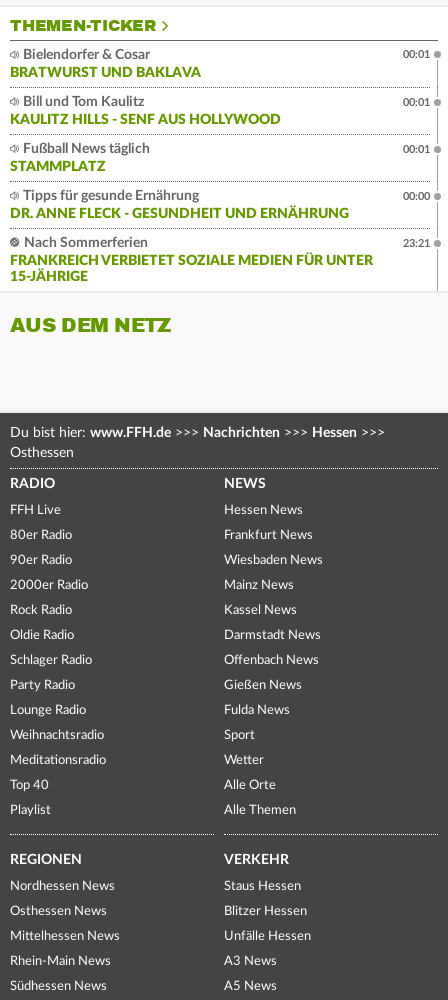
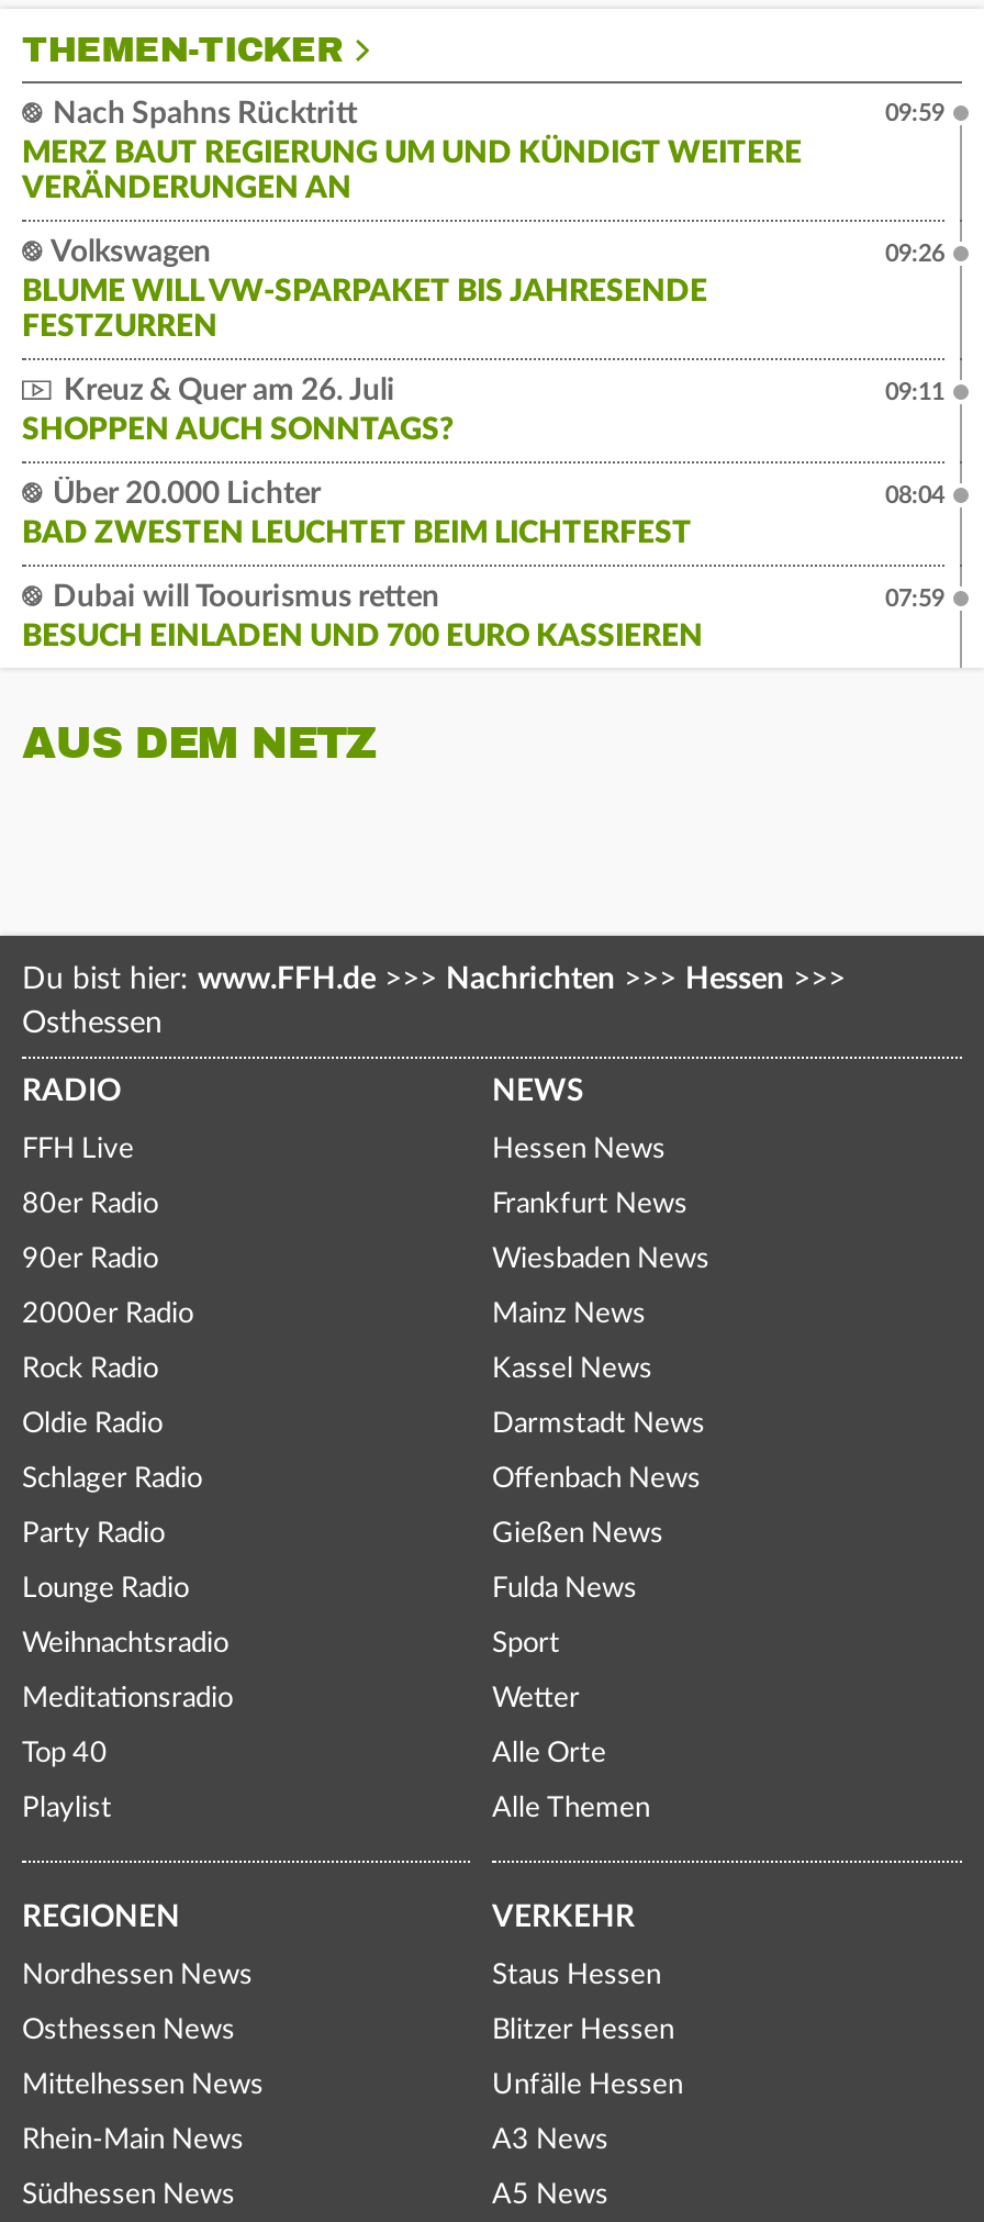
[10,48,201,80] Bielendorfer & Cosar | BRATWURST UND BAKLAVA -> [22,99,802,205] Nach Spahns Rücktritt | MERZ BAUT REGIERUNG UM UND KÜNDIGT WEITERE | VERÄNDERUNGEN AN
[403,49,430,60] 00:01 -> [885,101,944,126] 09:59
[10,95,281,127] Bill und Tom Kaulitz | KAULITZ HILLS - SENF AUS HOLLYWOOD -> [22,238,707,343] Volkswagen | BLUME WILL VW-SPARPAKET BIS JAHRESENDE | FESTZURREN
[403,97,430,108] 00:01 -> [885,242,944,266] 09:26
[10,142,150,174] Fußball News täglich | STAMMPLATZ -> [22,376,455,446] Kreuz & Quer am 26. Juli | SHOPPEN AUCH SONNTAGS?
[403,144,430,155] 00:01 -> [885,380,944,405] 09:11
[10,189,349,221] Tipps für gesunde Ernährung | DR. ANNE FLECK - GESUNDHEIT UND ERNÄHRUNG -> [22,479,692,550] Über 20.000 Lichter | BAD ZWESTEN LEUCHTET BEIM LICHTERFEST
[403,191,430,202] 00:00 -> [885,484,944,508] 08:04
[10,236,373,284] Nach Sommerferien | FRANKREICH VERBIETET SOZIALE MEDIEN FÜR UNTER | 15-JÄHRIGE -> [22,583,703,653] Dubai will Toourismus retten | BESUCH EINLADEN UND 700 EURO KASSIEREN
[403,238,430,249] 23:21 -> [885,587,944,611] 07:59

